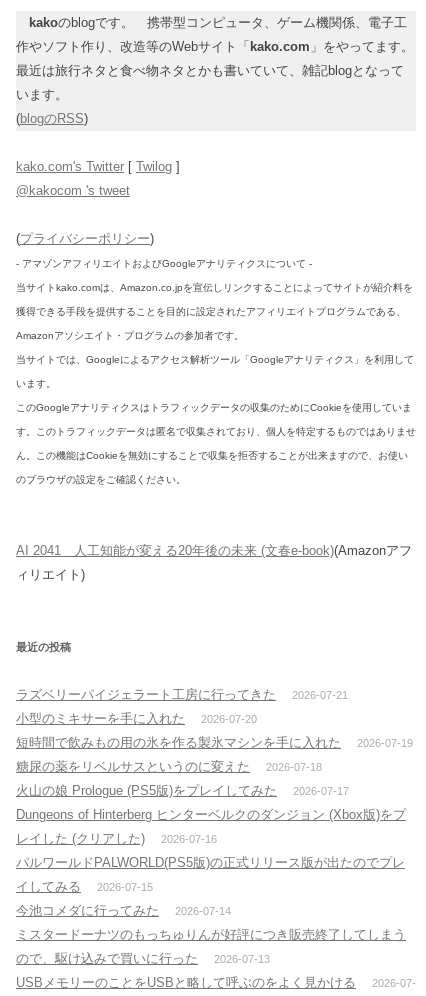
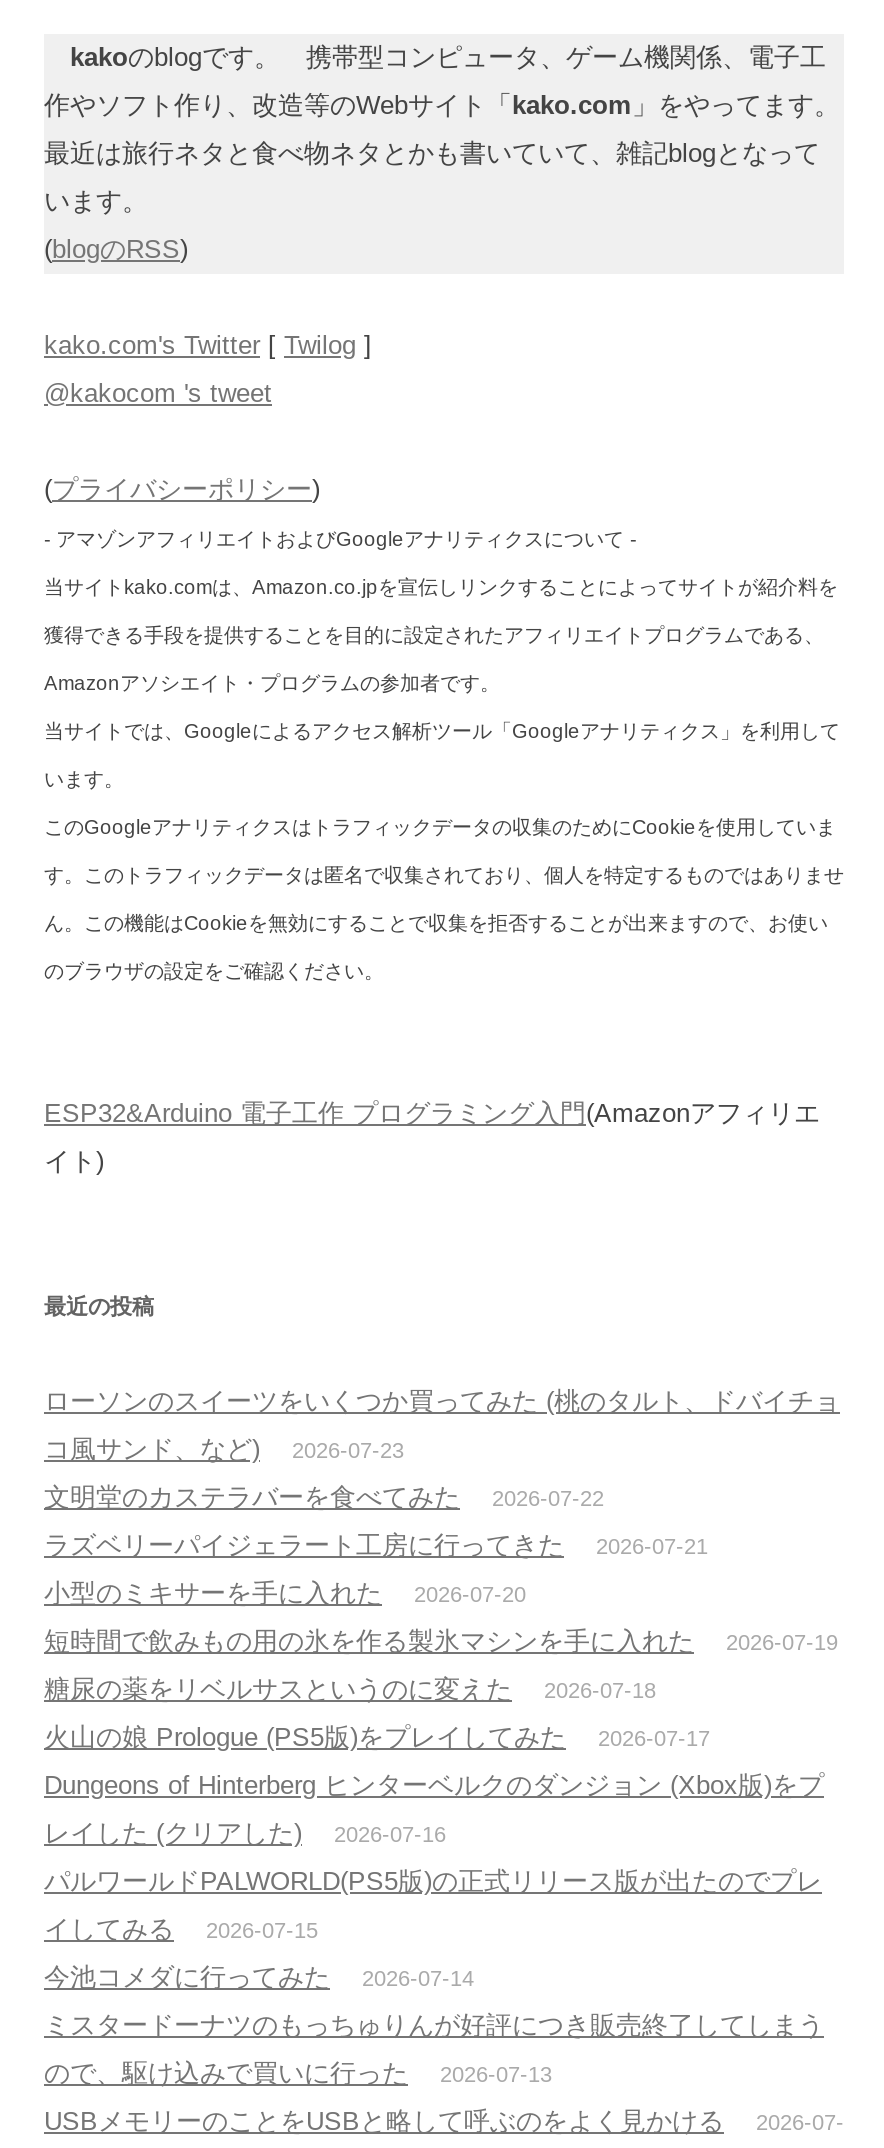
[16,543,412,558] AI 2041 人工知能が変える20年後の未来 (文春e-book)(Amazonアフ -> [44,1098,820,1128] ESP32&Arduino 電子工作 プログラミング入門(Amazonアフィリエ
[16,567,85,582] ィリエイト) -> [44,1146,104,1176] イト)
none -> [44,1386,840,1512] ローソンのスイーツをいくつか買ってみた (桃のタルト、ドバイチョ | コ風サンド、など) | 2026-07-23 | 文明堂のカステラバーを食べてみた | 2026-07-22

